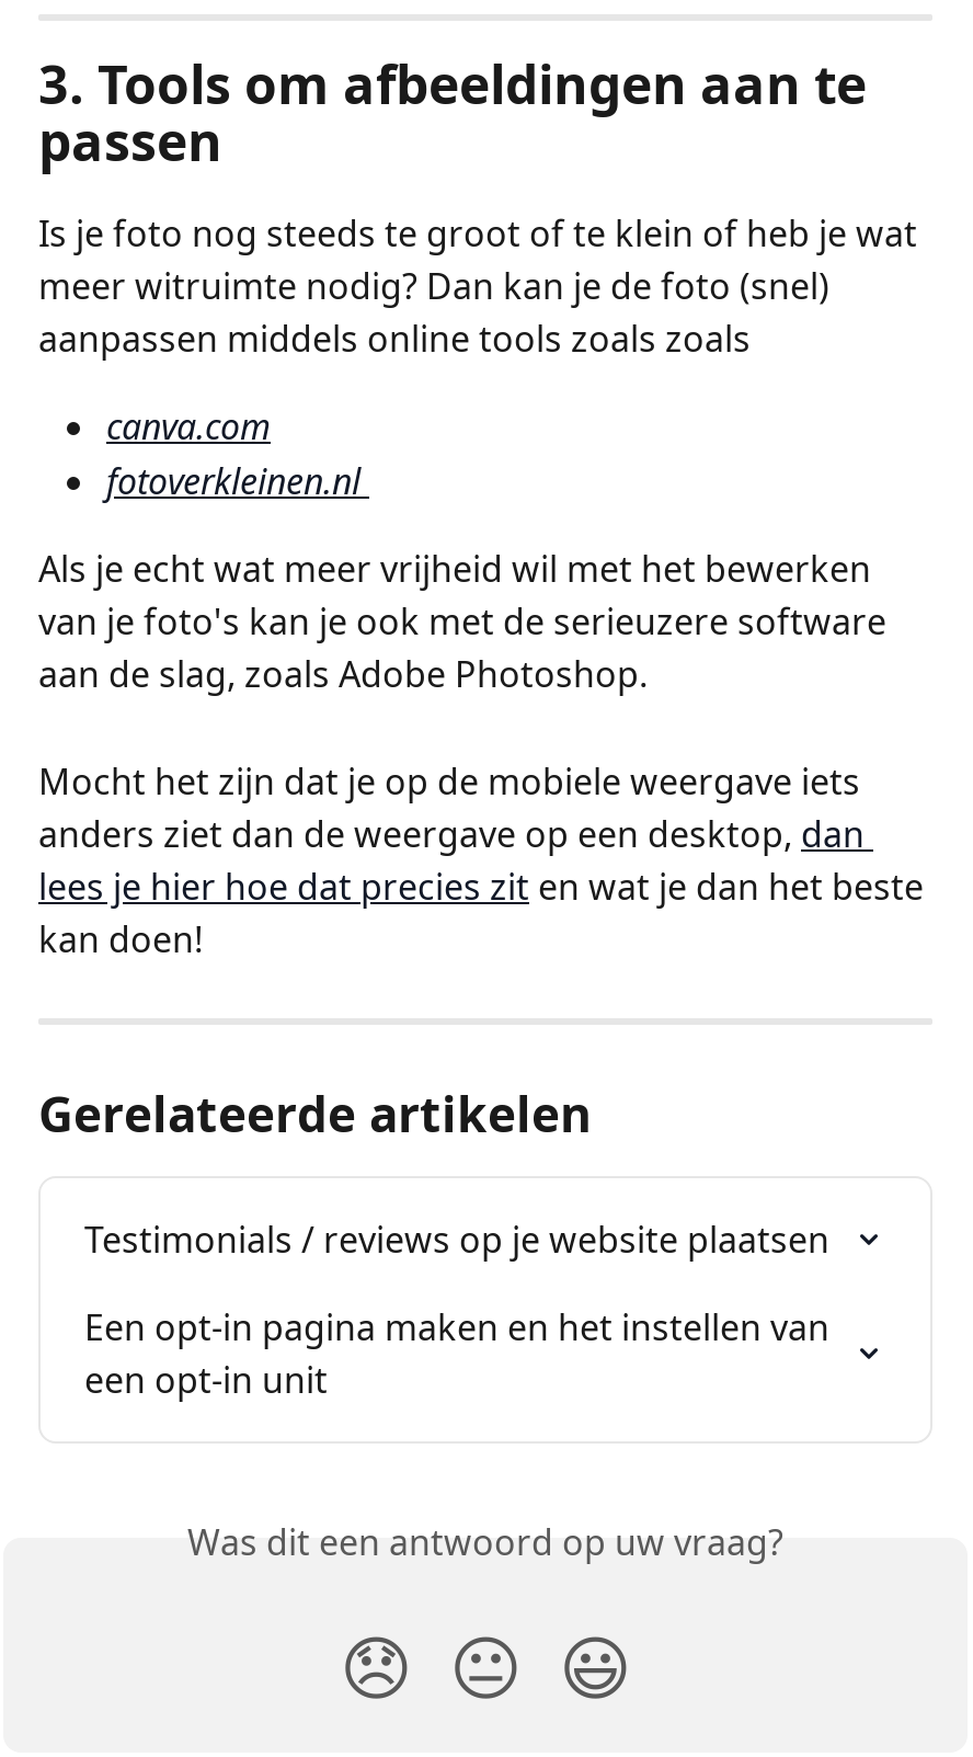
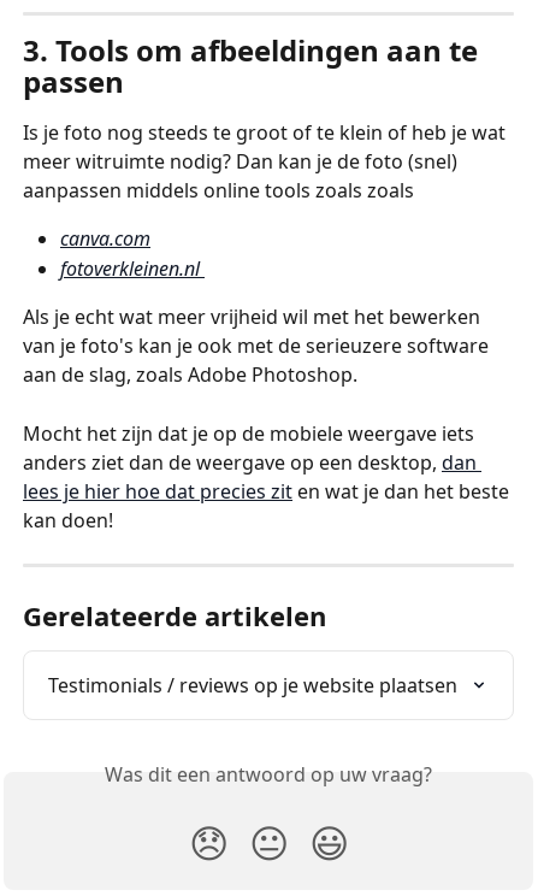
[84,1302,838,1403] Een opt-in pagina maken en het instellen van | een opt-in unit -> none

